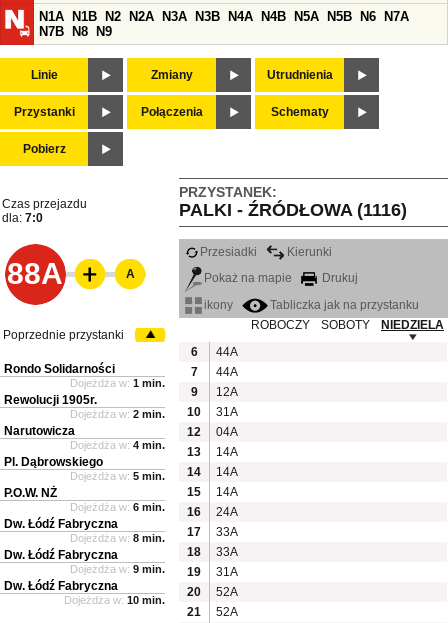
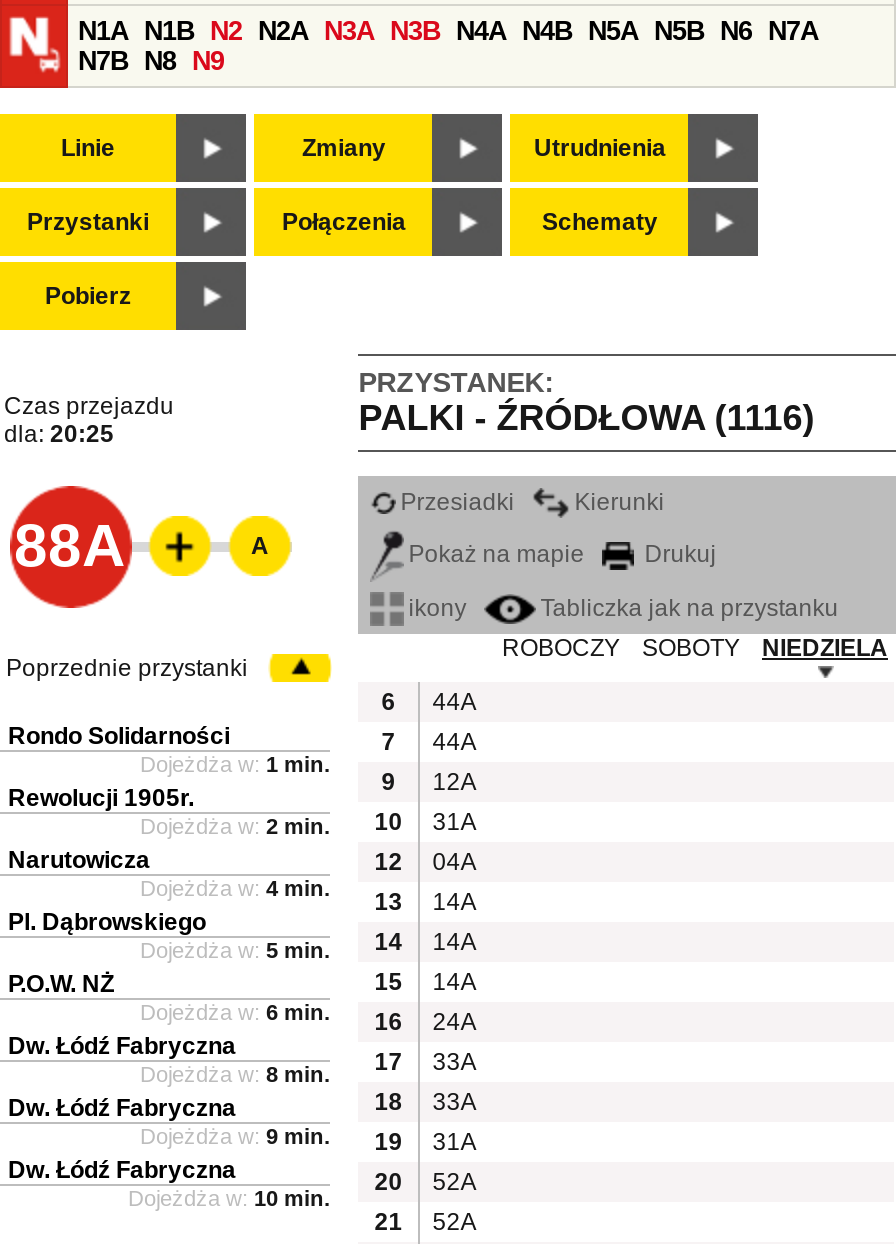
[2,211,43,225] dla: 7:0 -> [4,420,114,448] dla: 20:25

